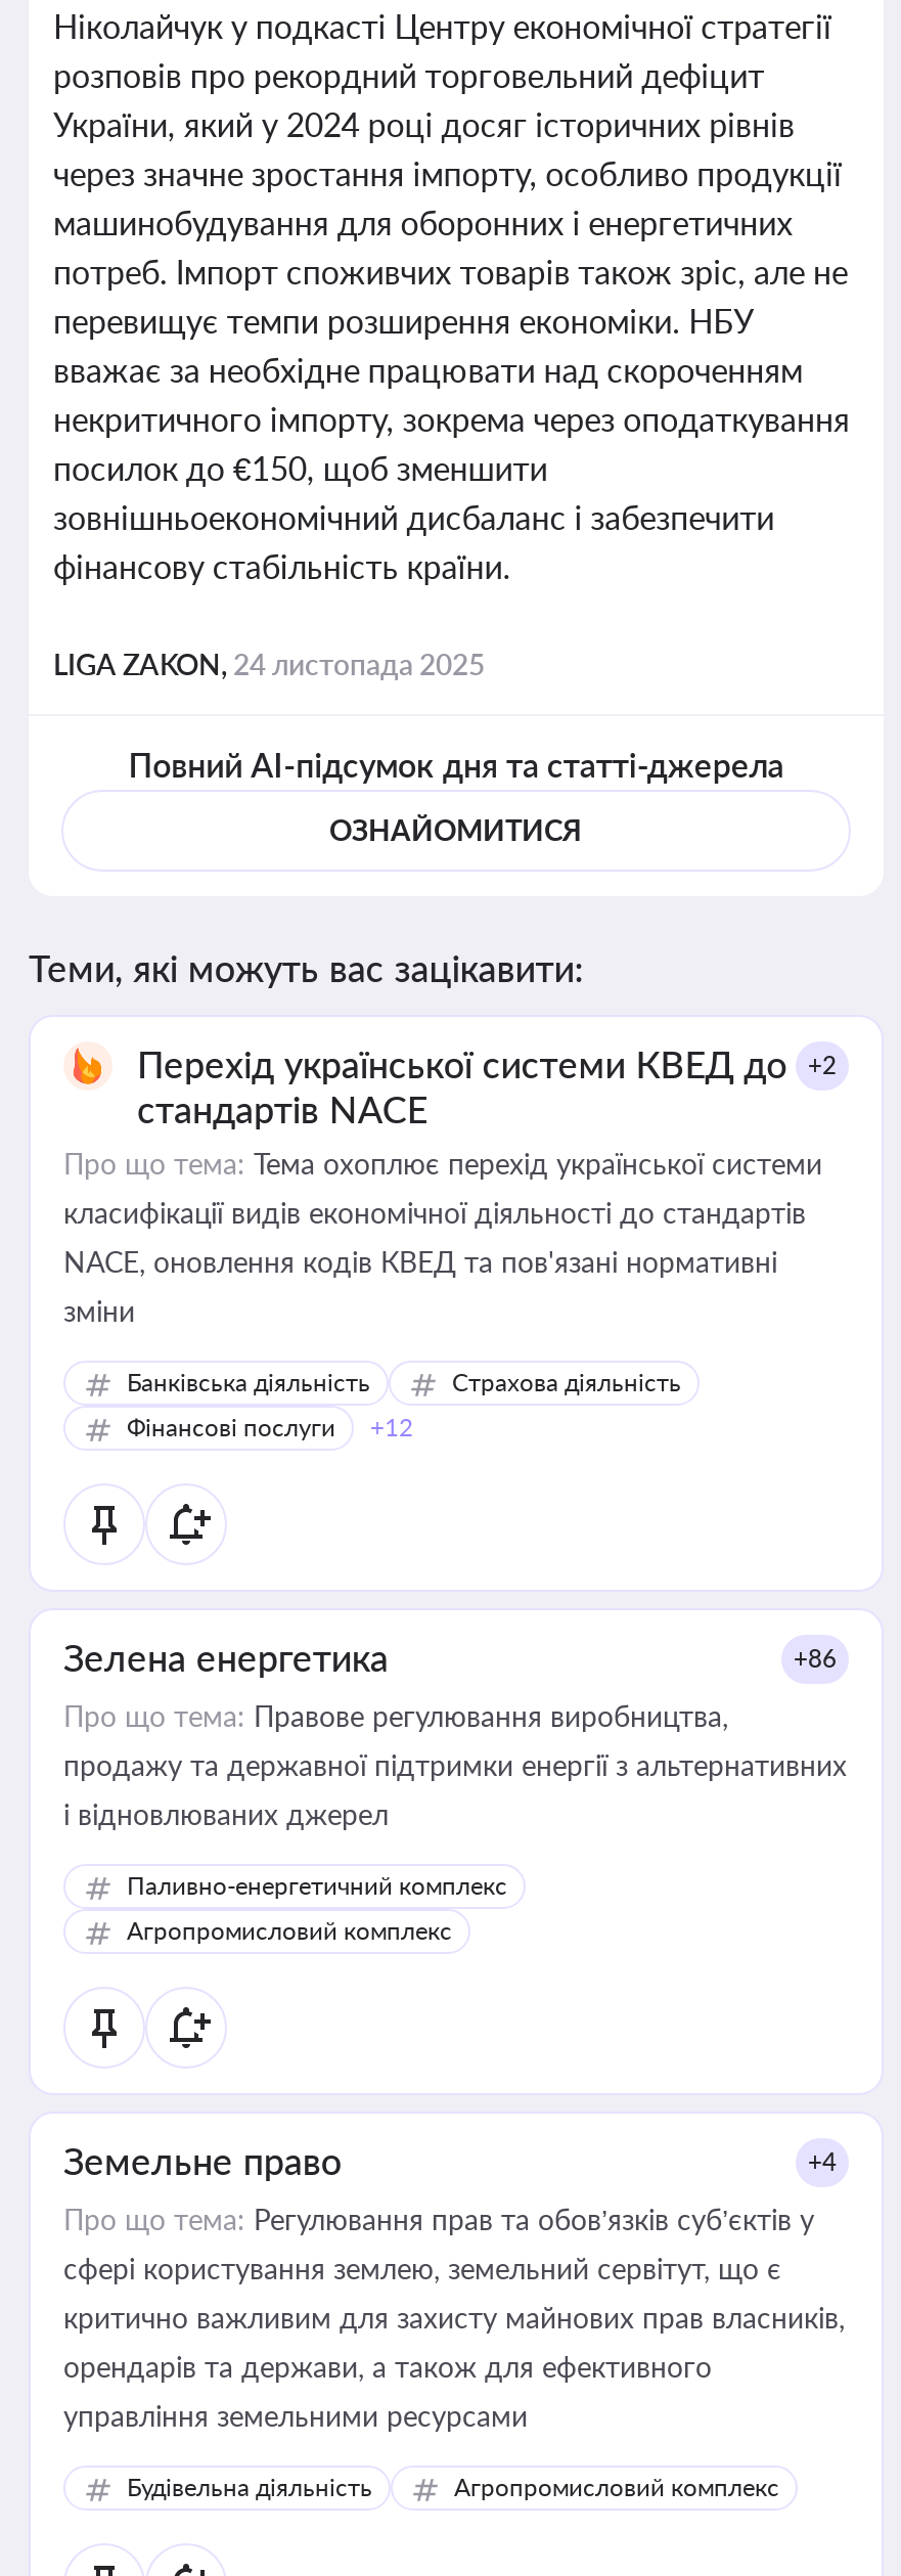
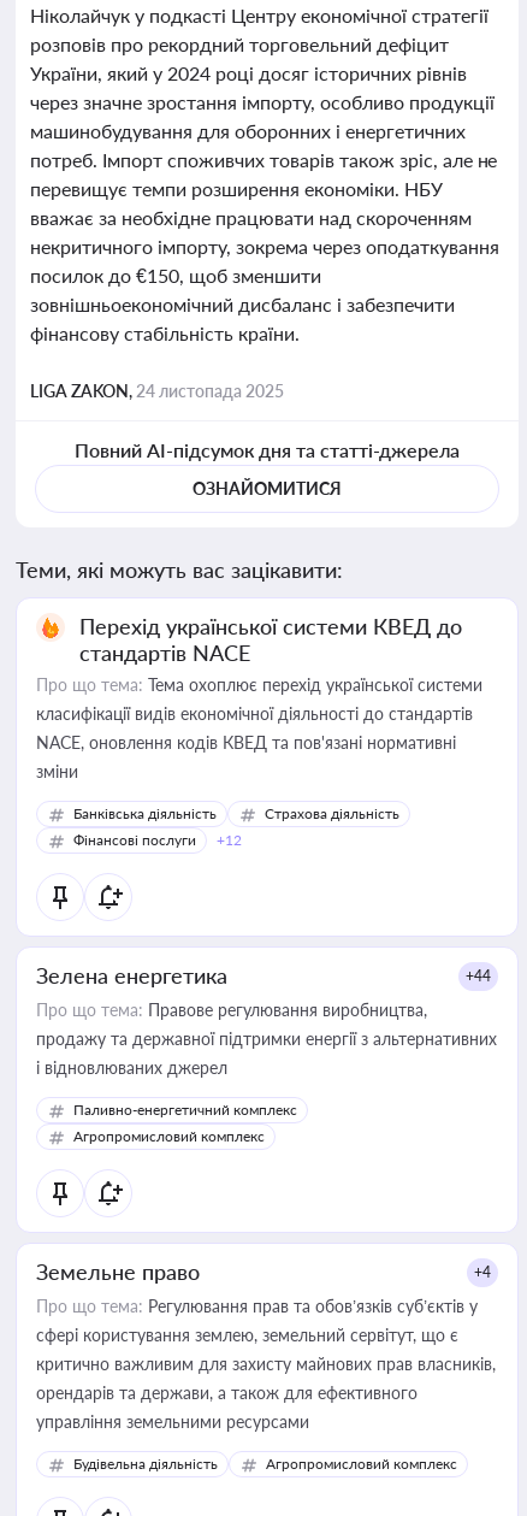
[808,1050,837,1080] +2 -> none
[794,1643,837,1674] +86 -> [466,967,491,985] +44

